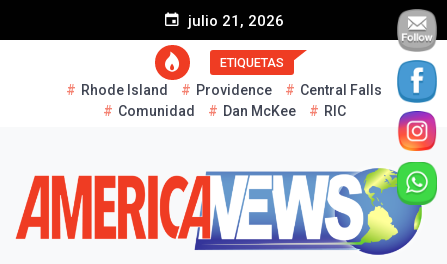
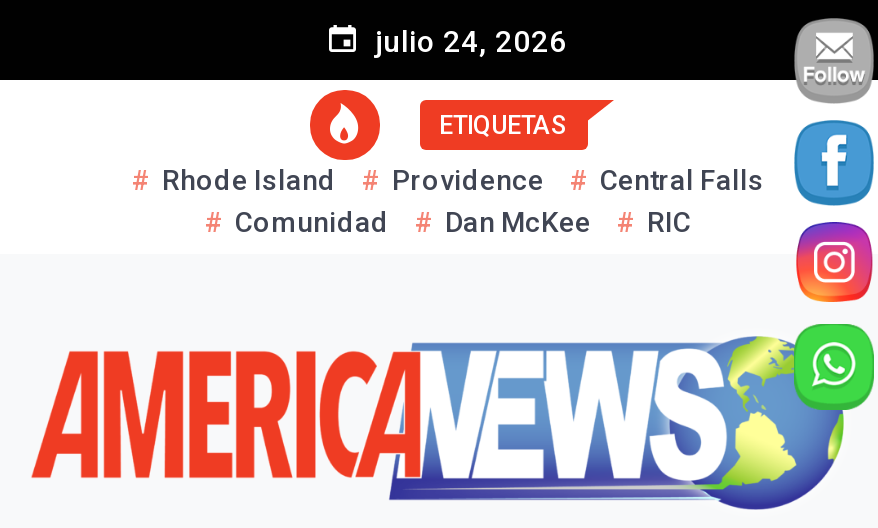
[183,12,283,30] julio 21, 2026 -> [367,24,567,60] julio 24, 2026

